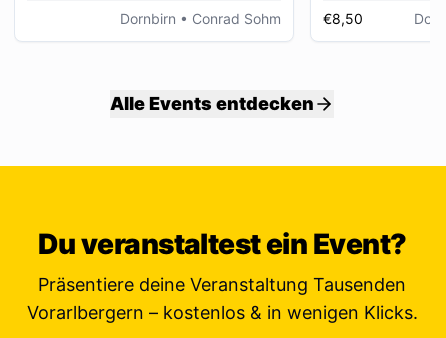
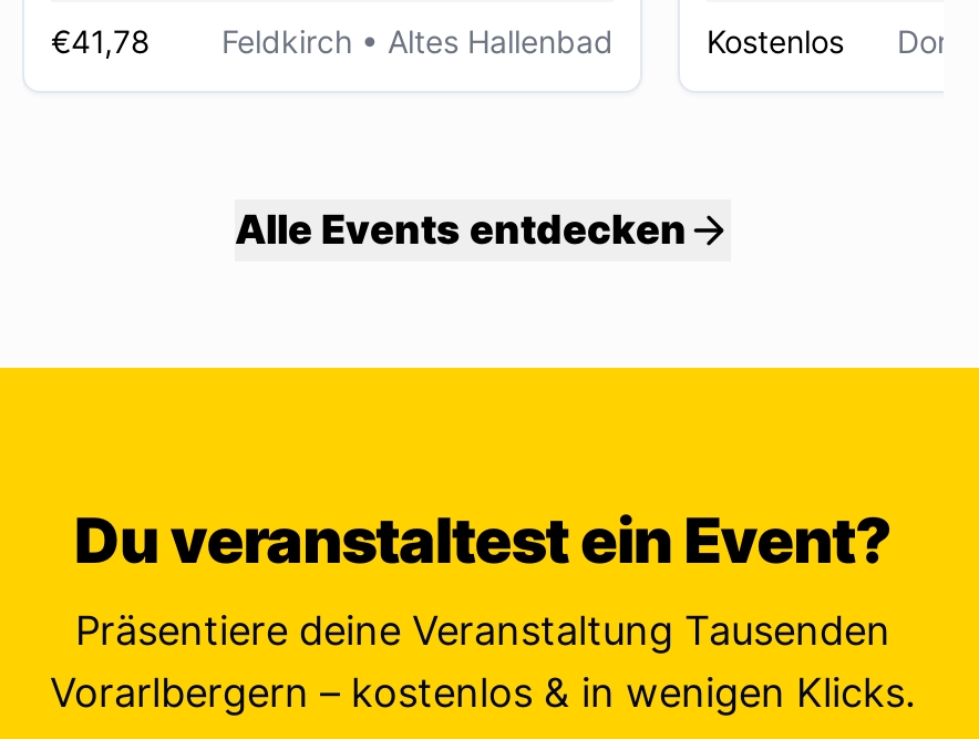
[120,10,281,27] Dornbirn • Conrad Sohm -> [51,22,614,60] €41,78 | Feldkirch • Altes Hallenbad
[323,10,363,27] €8,50 -> [707,22,844,60] Kostenlos

